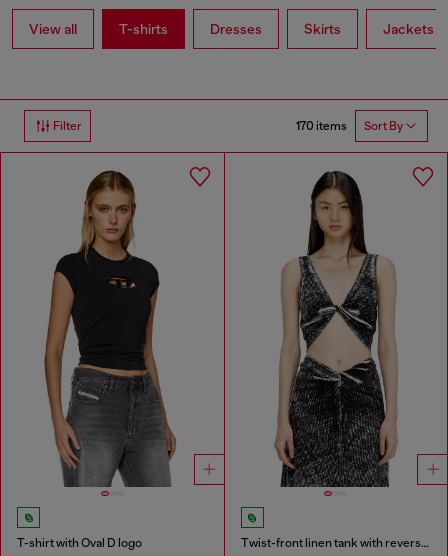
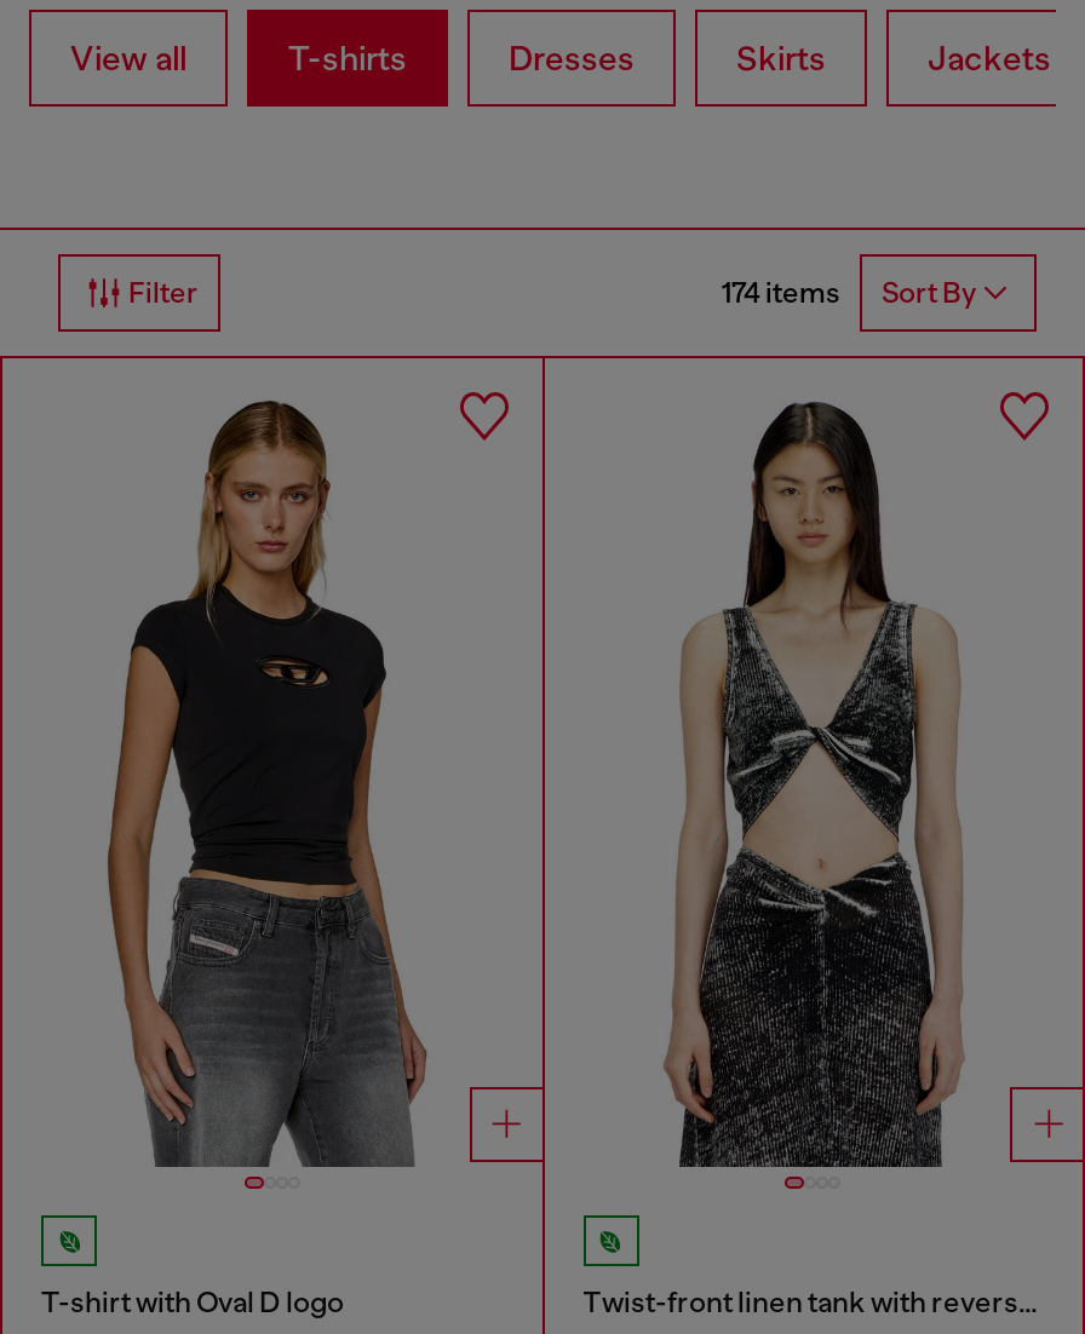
[296,119,403,133] 170 items Sort By -> [722,276,976,311] 174 items Sort By

